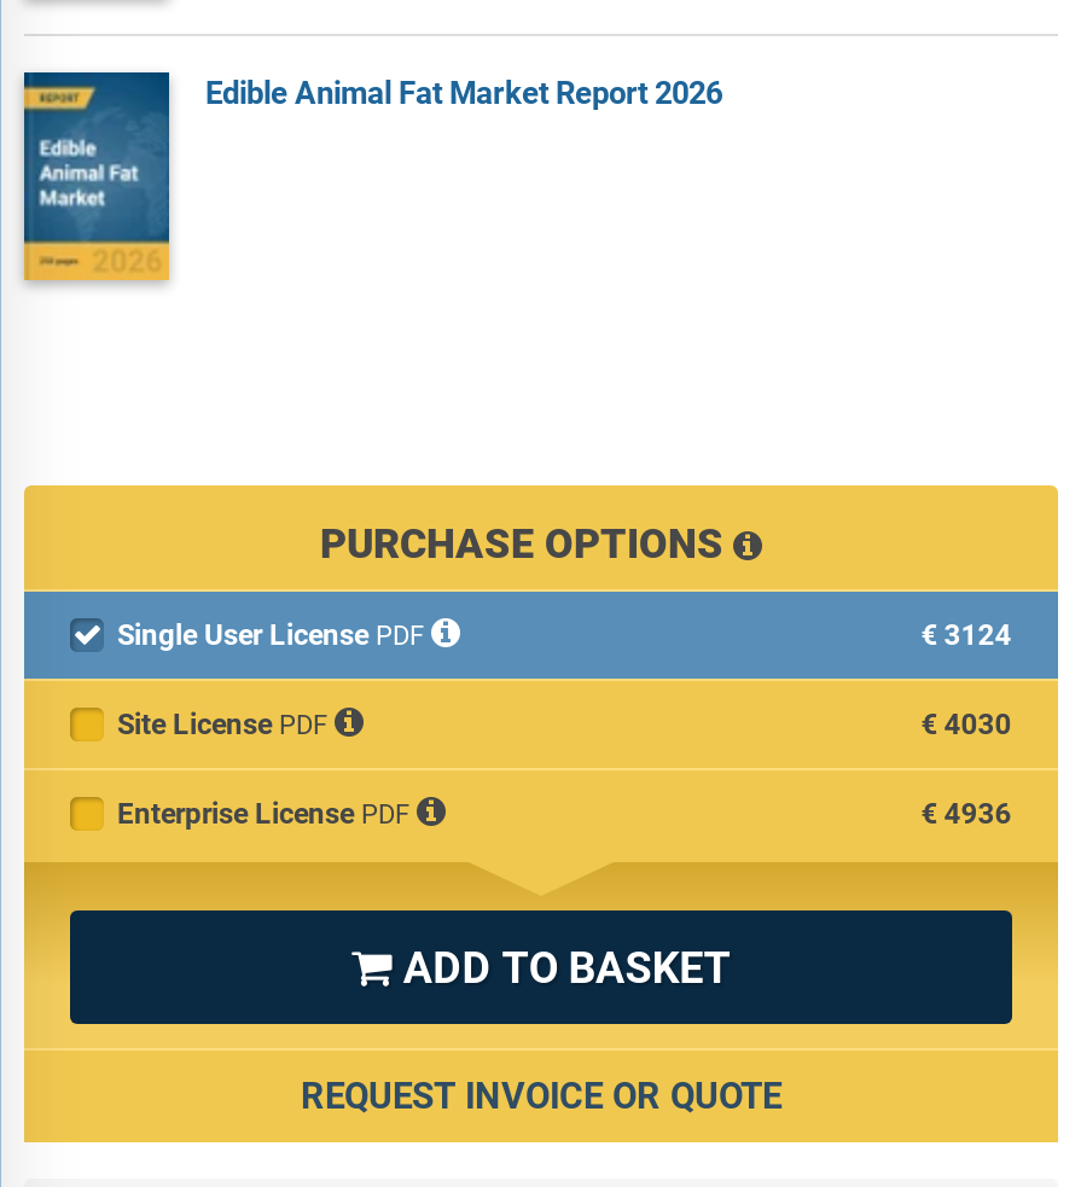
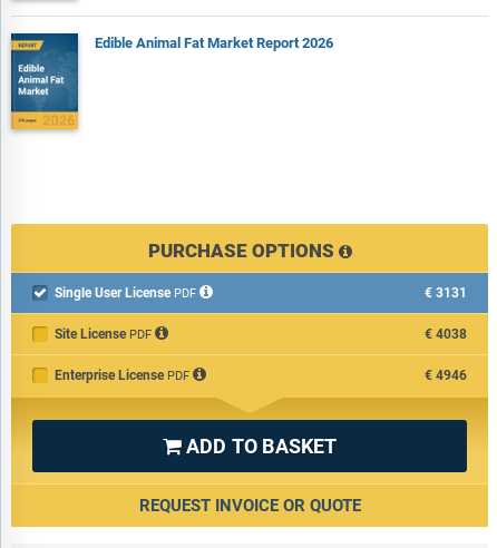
[944,618,1012,651] €3124 -> [435,285,467,300] €3131
[944,707,1012,741] €4030 -> [435,326,467,342] €4038
[944,796,1012,830] €4936 -> [435,367,467,383] €4946

